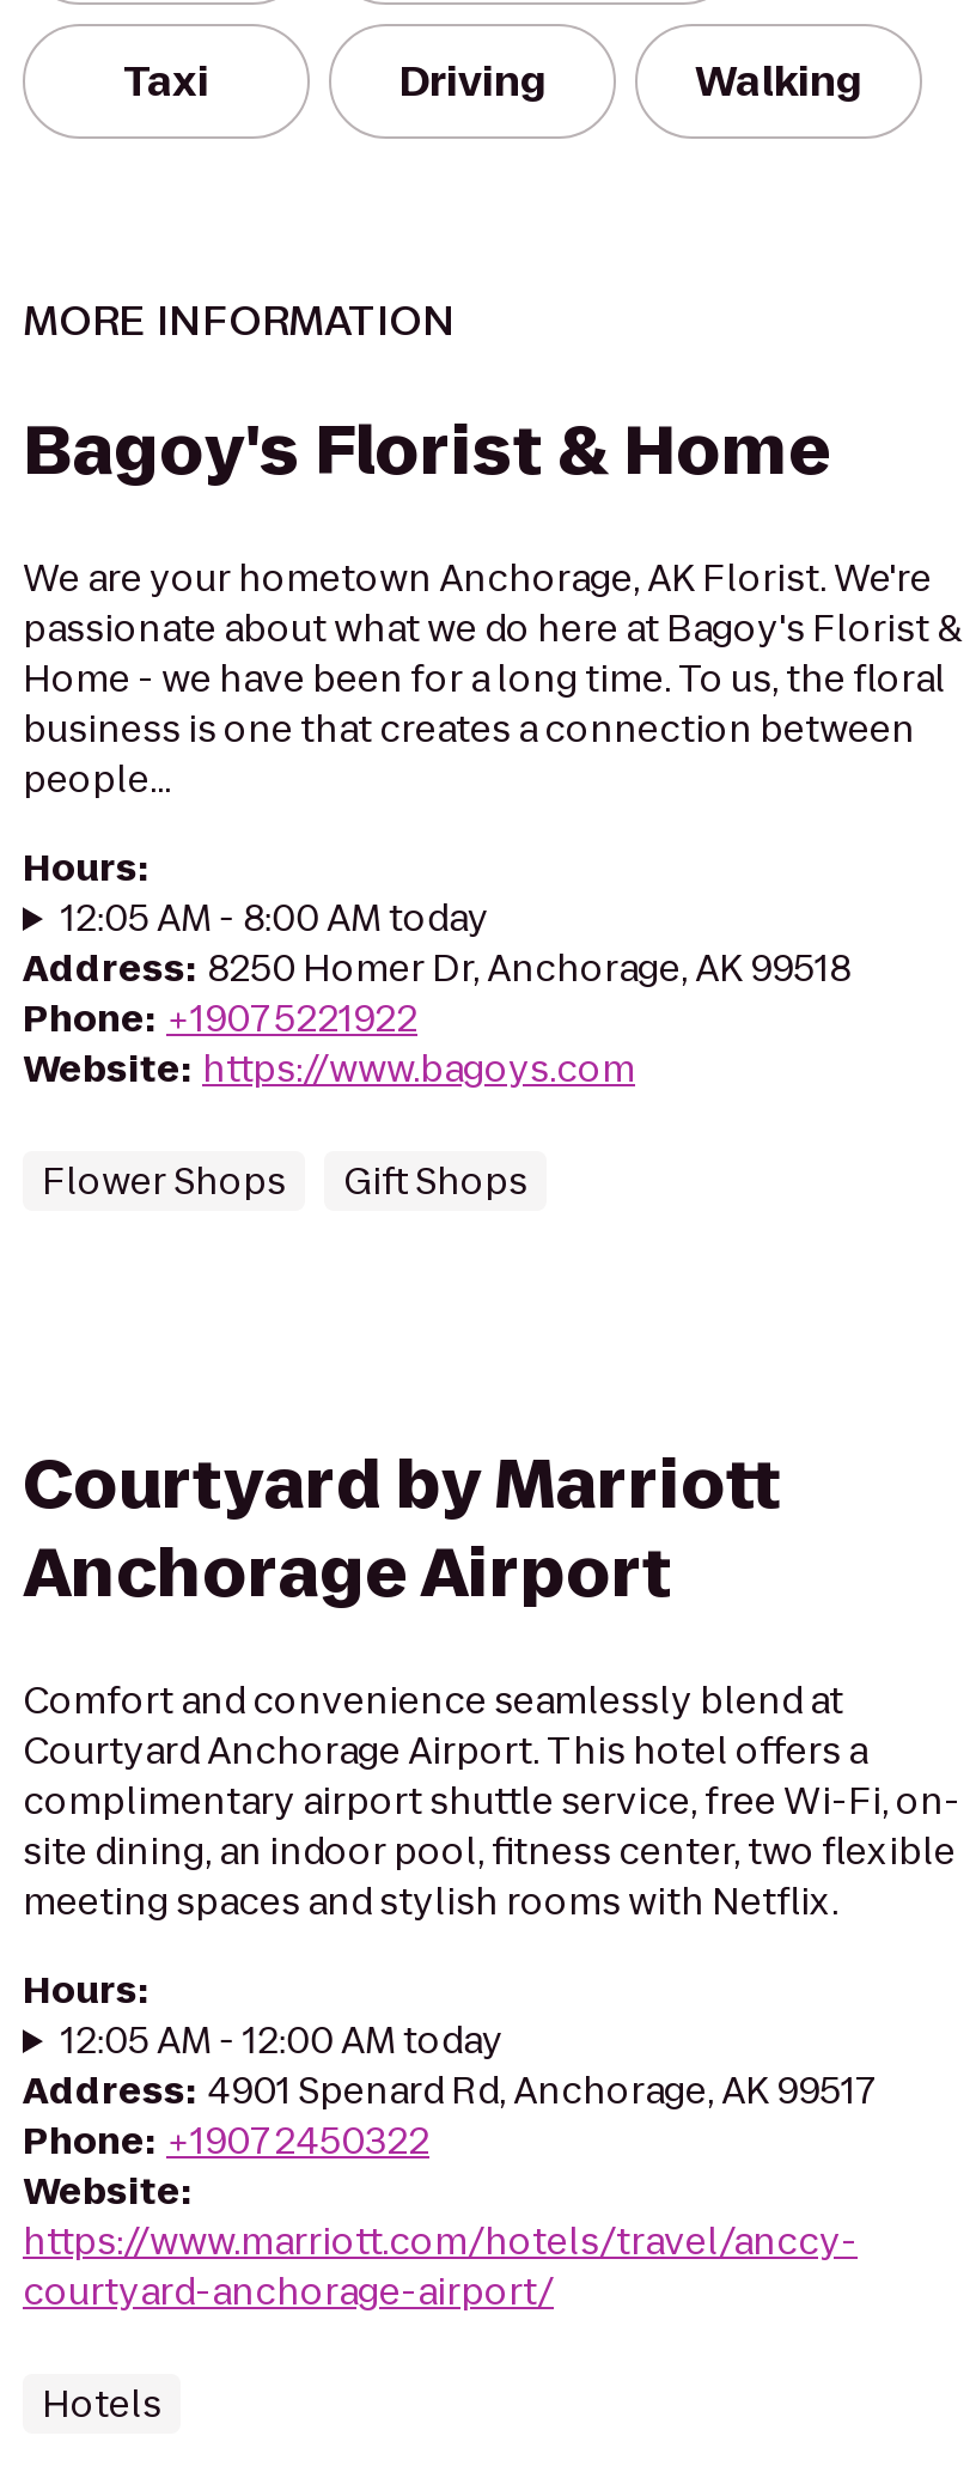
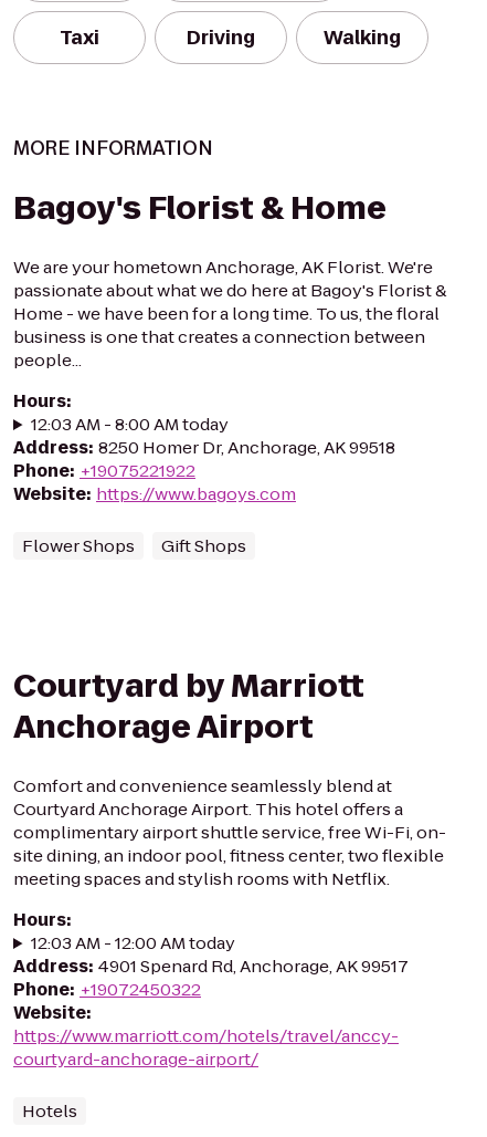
[61,893,489,943] 12:05 AM - 8:00 AM today -> [31,413,228,436] 12:03 AM - 8:00 AM today
[61,2015,503,2065] 12:05 AM - 12:00 AM today -> [31,931,235,955] 12:03 AM - 12:00 AM today

